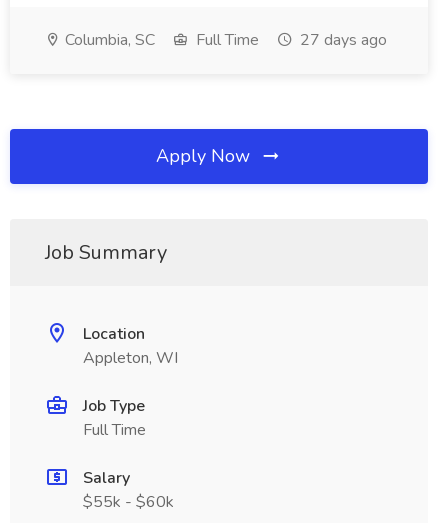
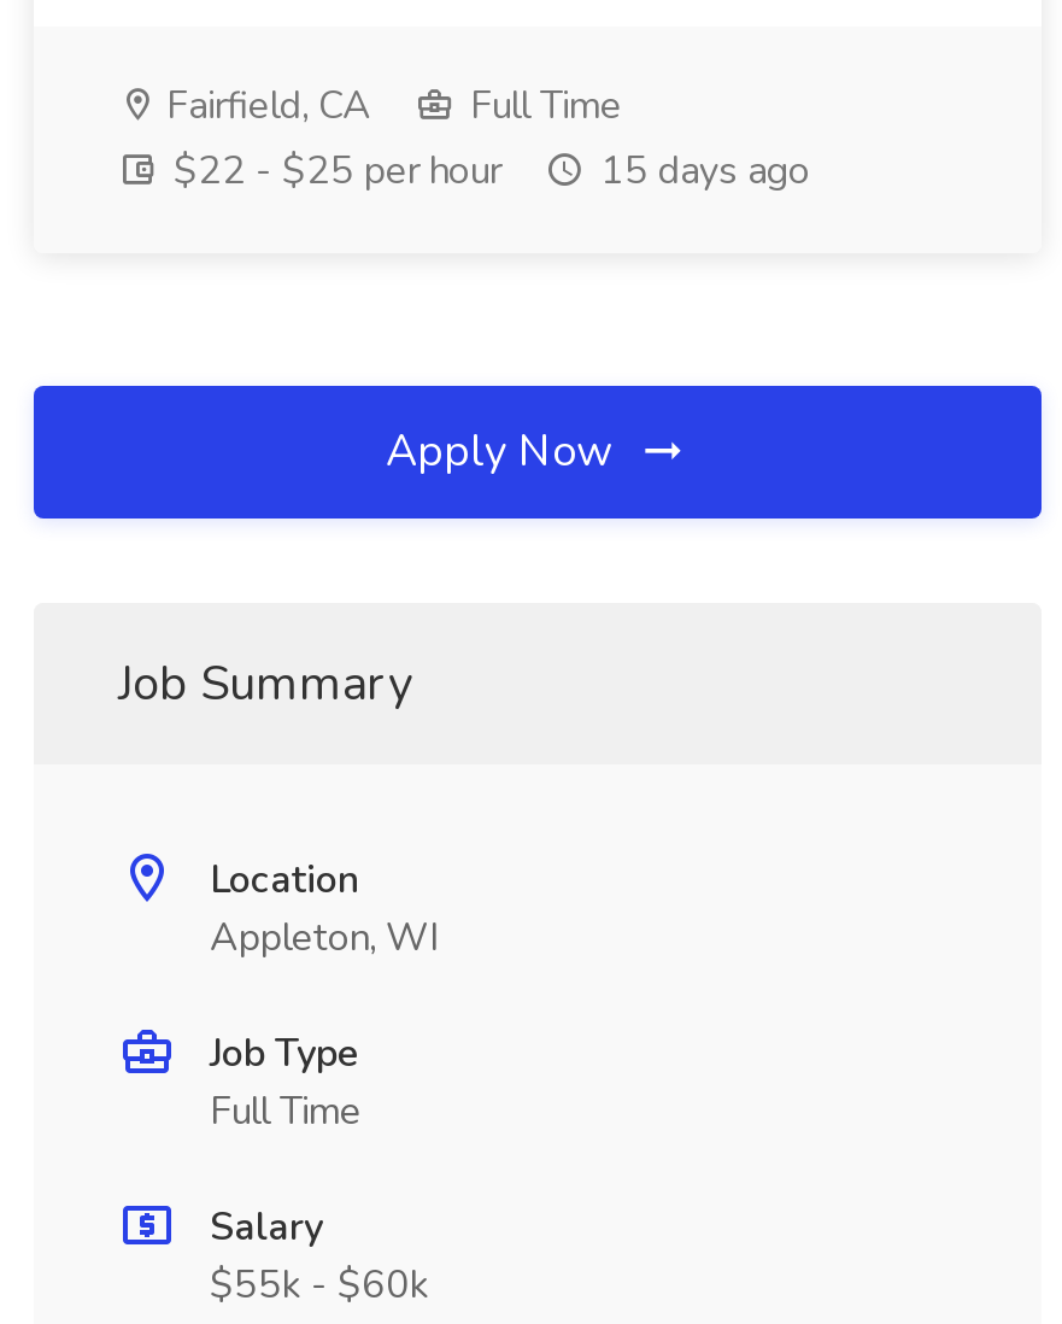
[61,29,155,51] Columbia, SC -> [157,80,371,133] Fairfield, CA
[296,29,387,51] 27 days ago -> [164,145,810,198] $22 - $25 per hour | 15 days ago

